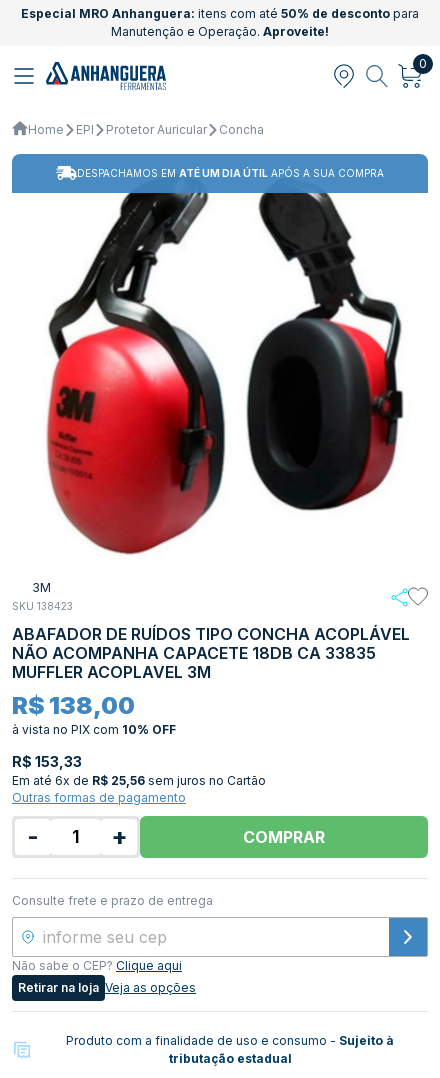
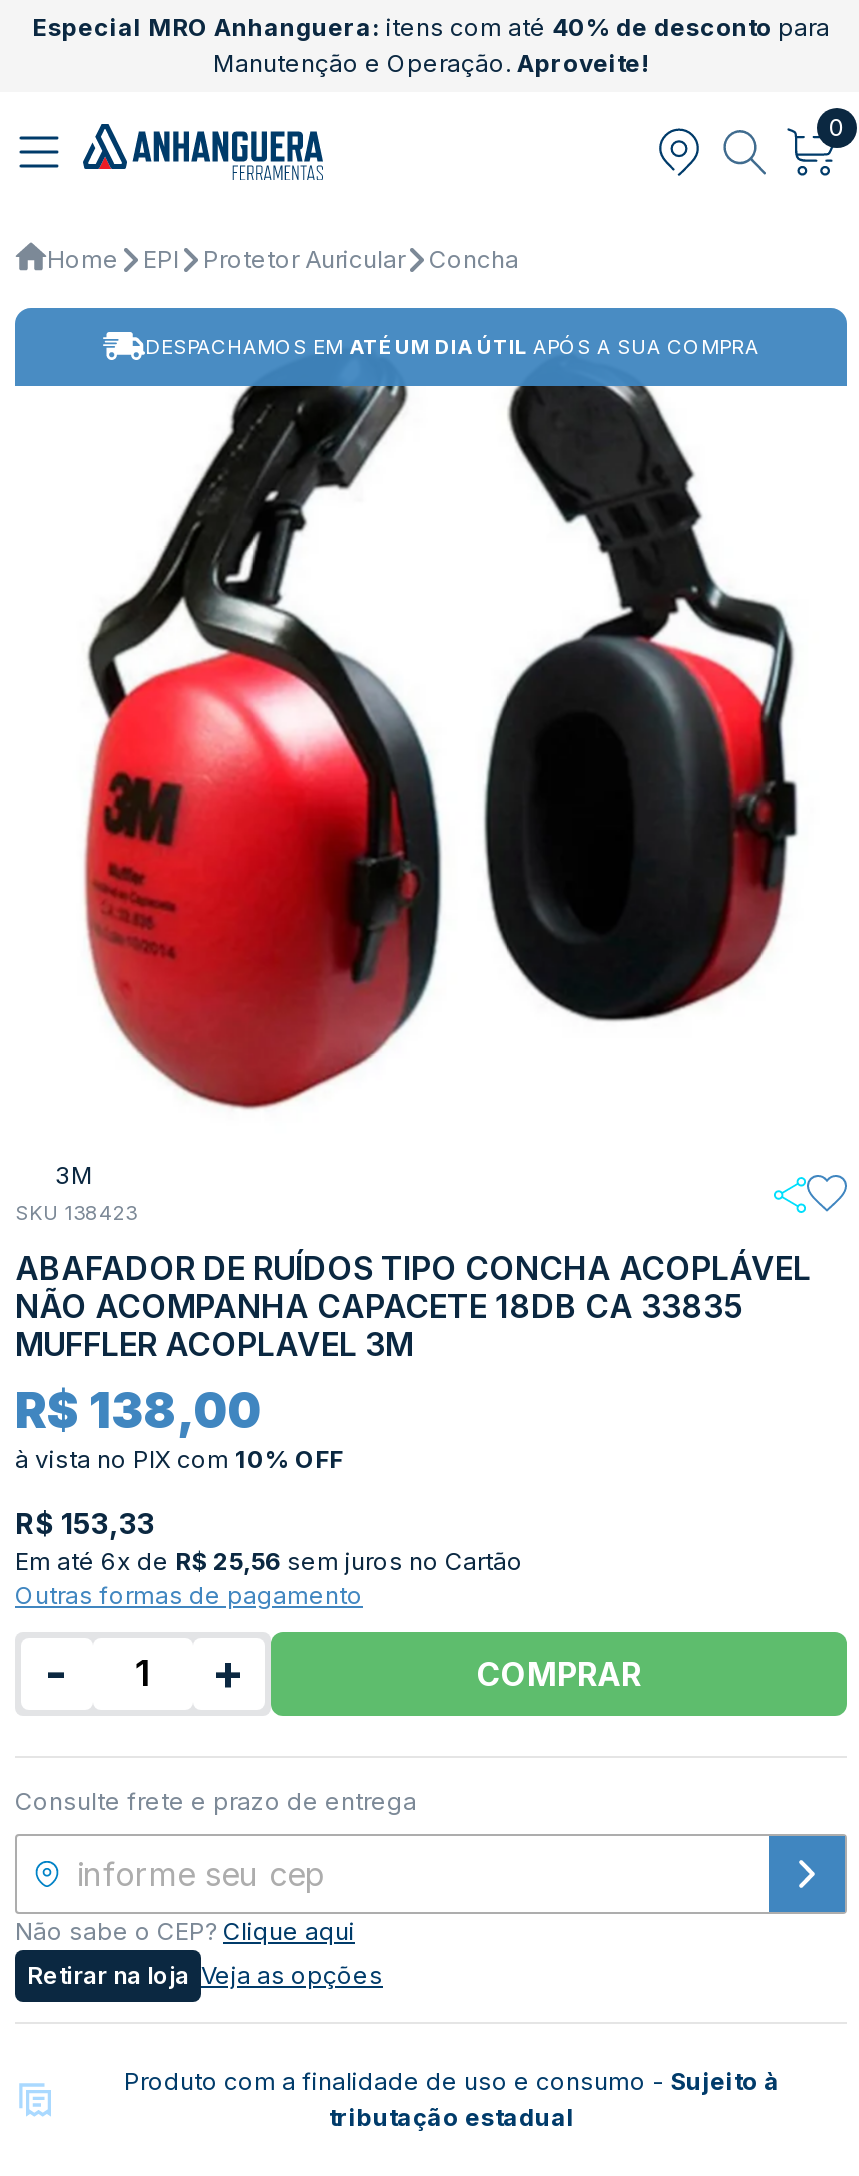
[21,6,419,21] Especial MRO Anhanguera: itens com até 50% de desconto para -> [32,12,830,42] Especial MRO Anhanguera: itens com até 40% de desconto para

